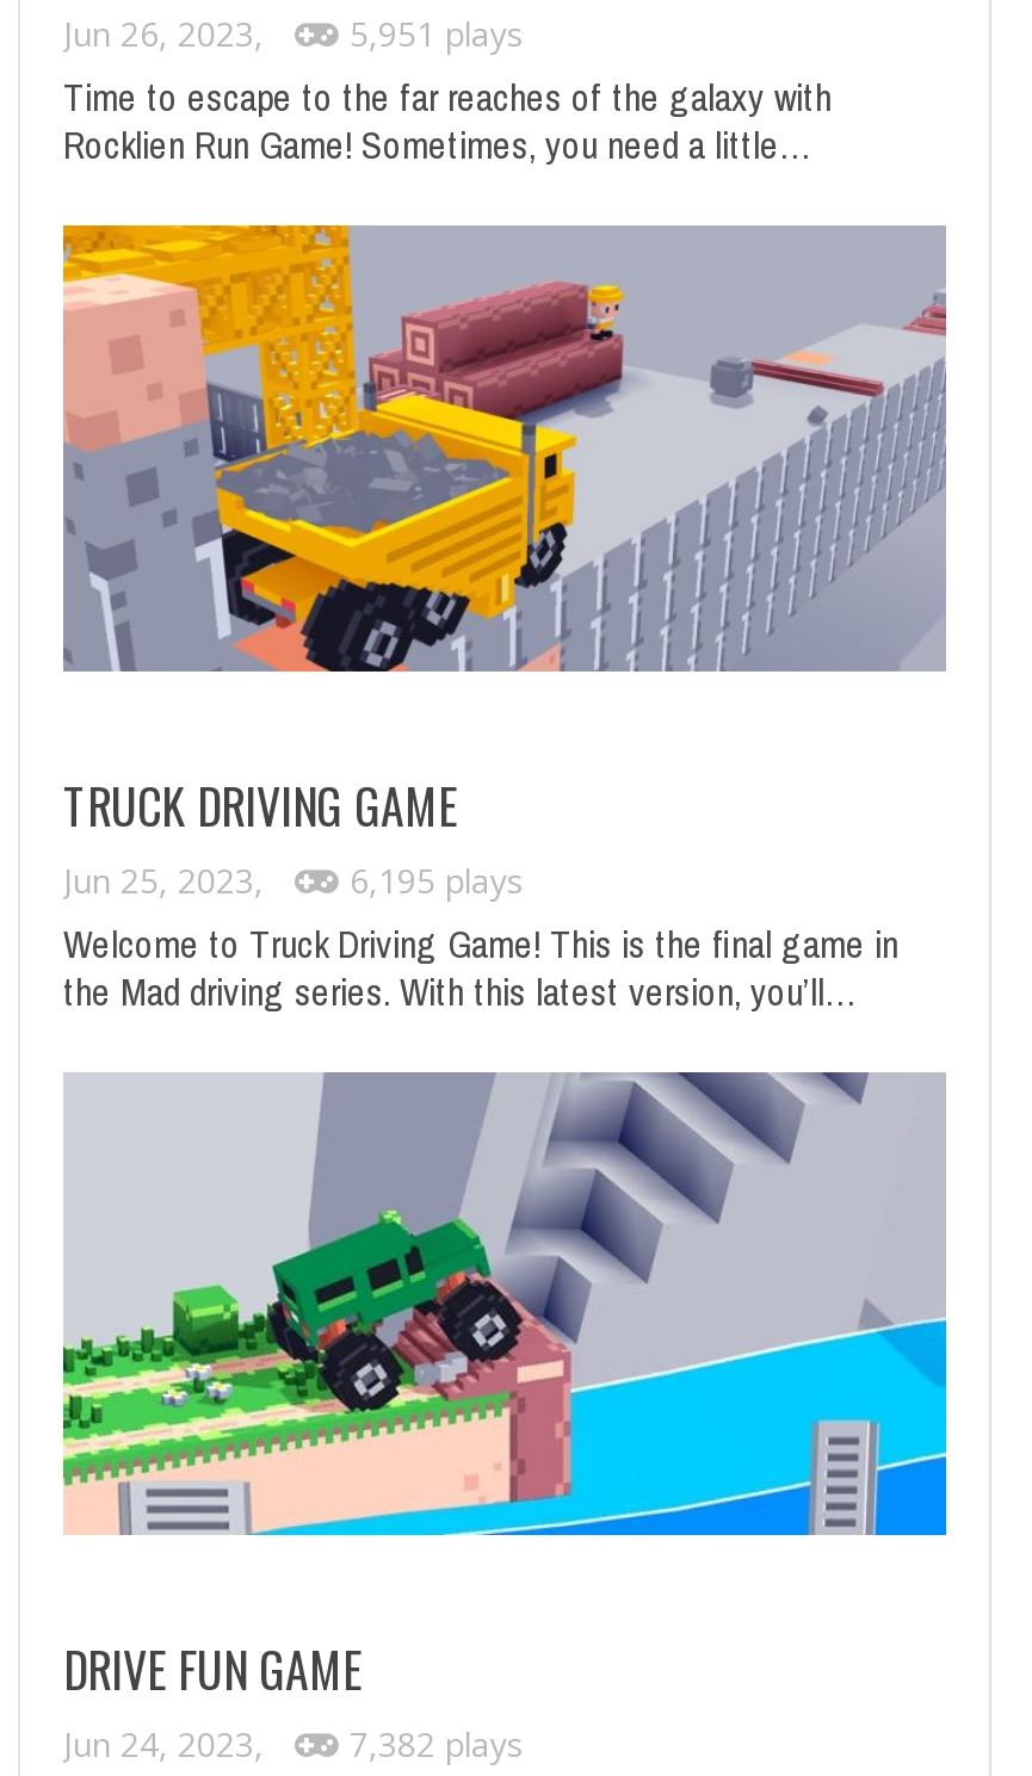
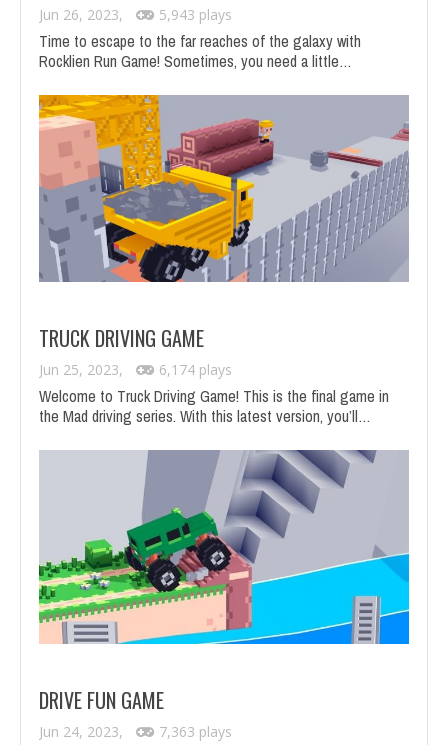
[63,11,524,57] Jun 26, 2023, 5,951 plays -> [39,5,232,24] Jun 26, 2023, 5,943 plays
[63,859,524,904] Jun 25, 2023, 6,195 plays -> [39,360,232,379] Jun 25, 2023, 6,174 plays
[63,1721,524,1767] Jun 24, 2023, 7,382 plays -> [39,722,232,741] Jun 24, 2023, 7,363 plays

